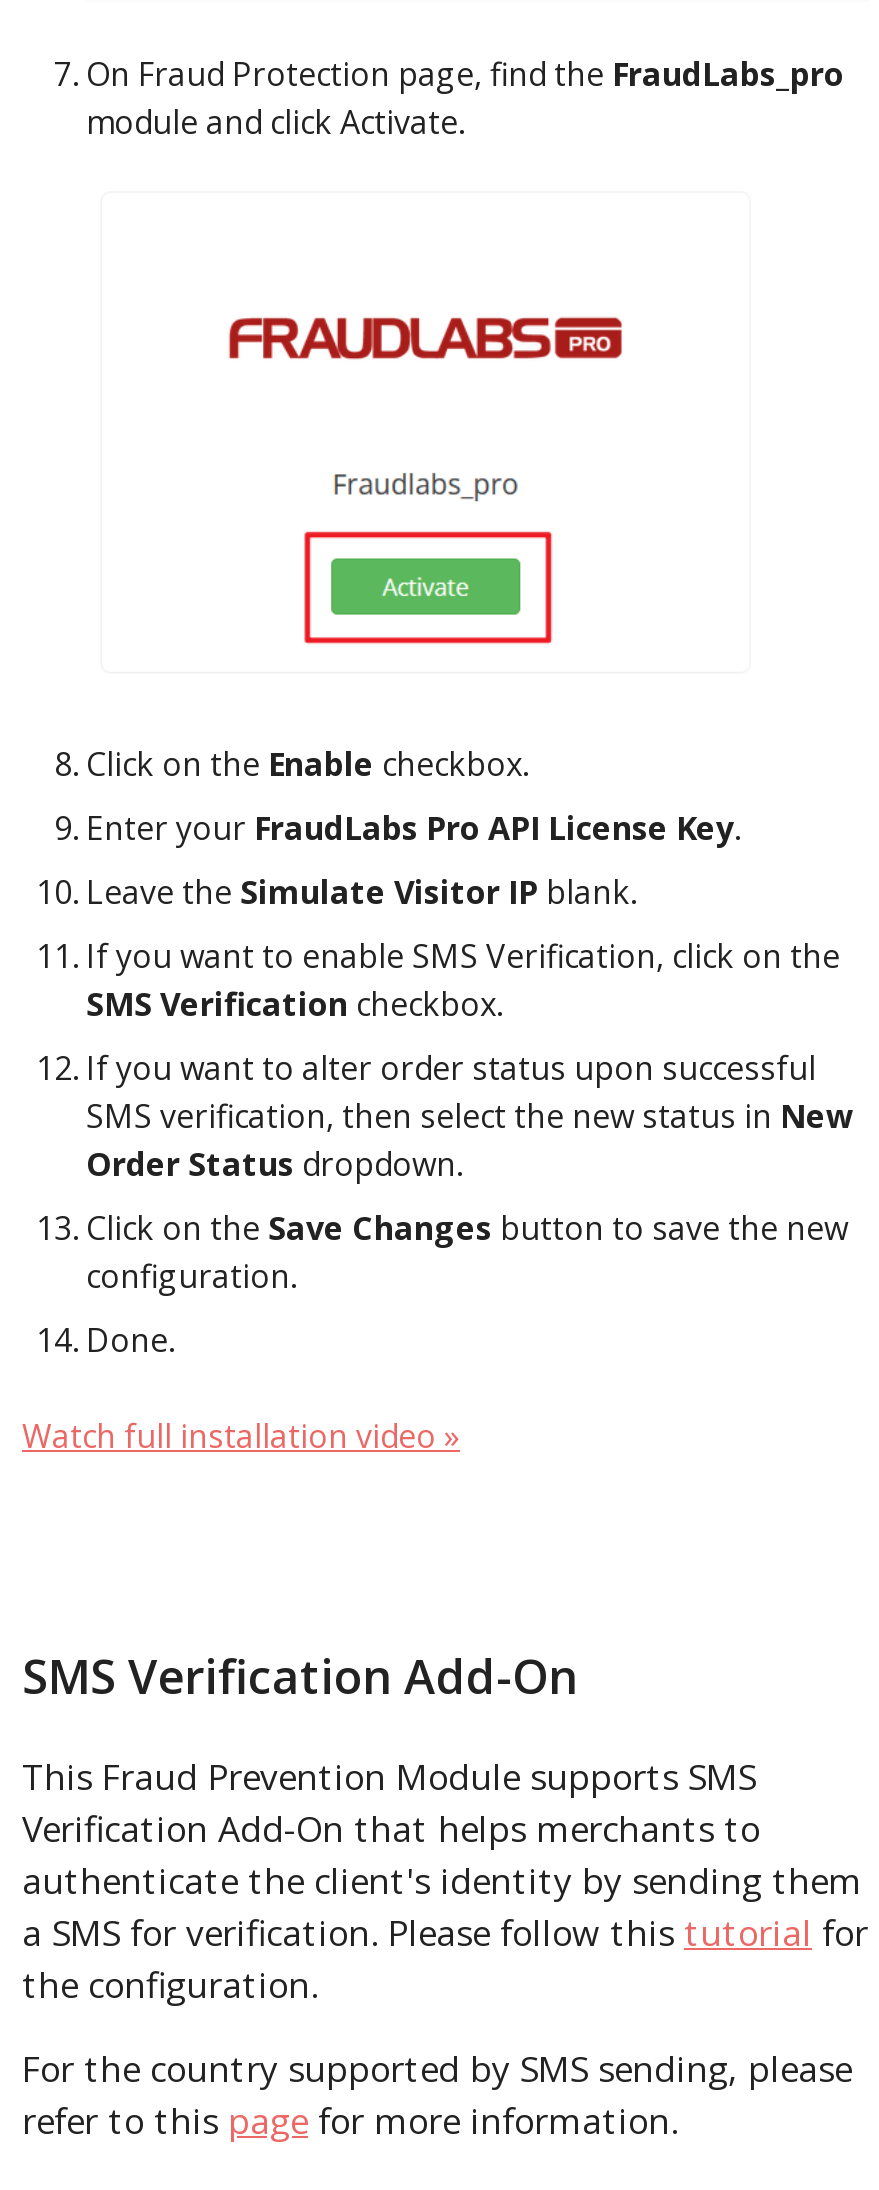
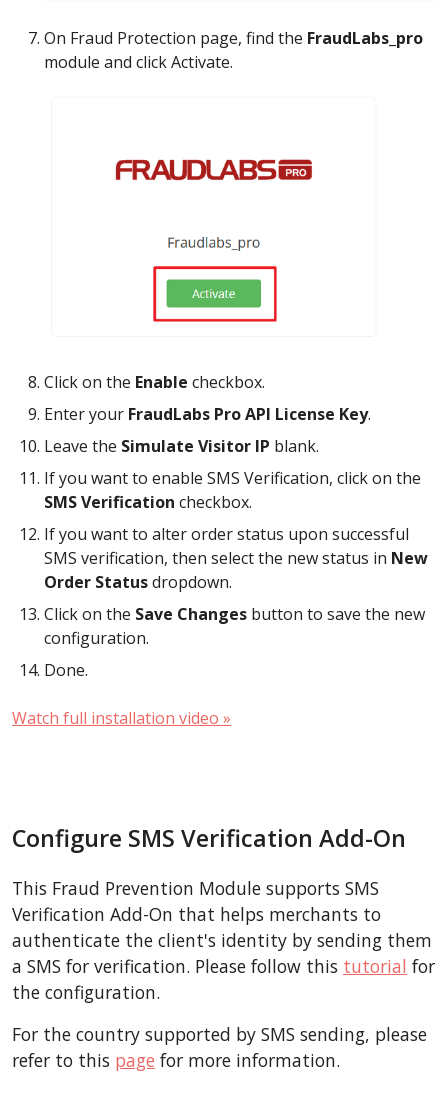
[22,1644,578,1708] SMS Verification Add-On -> [12,822,406,854] Configure SMS Verification Add-On

